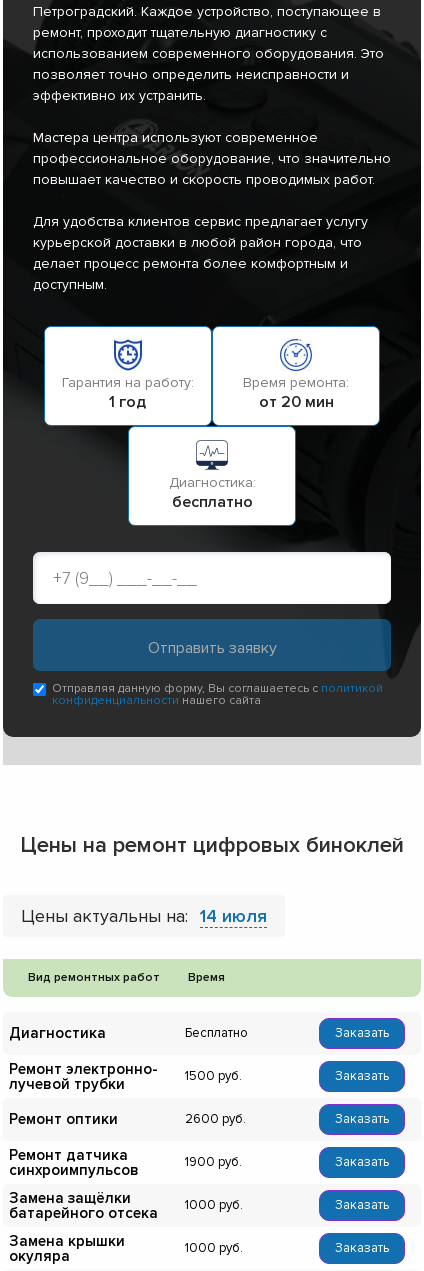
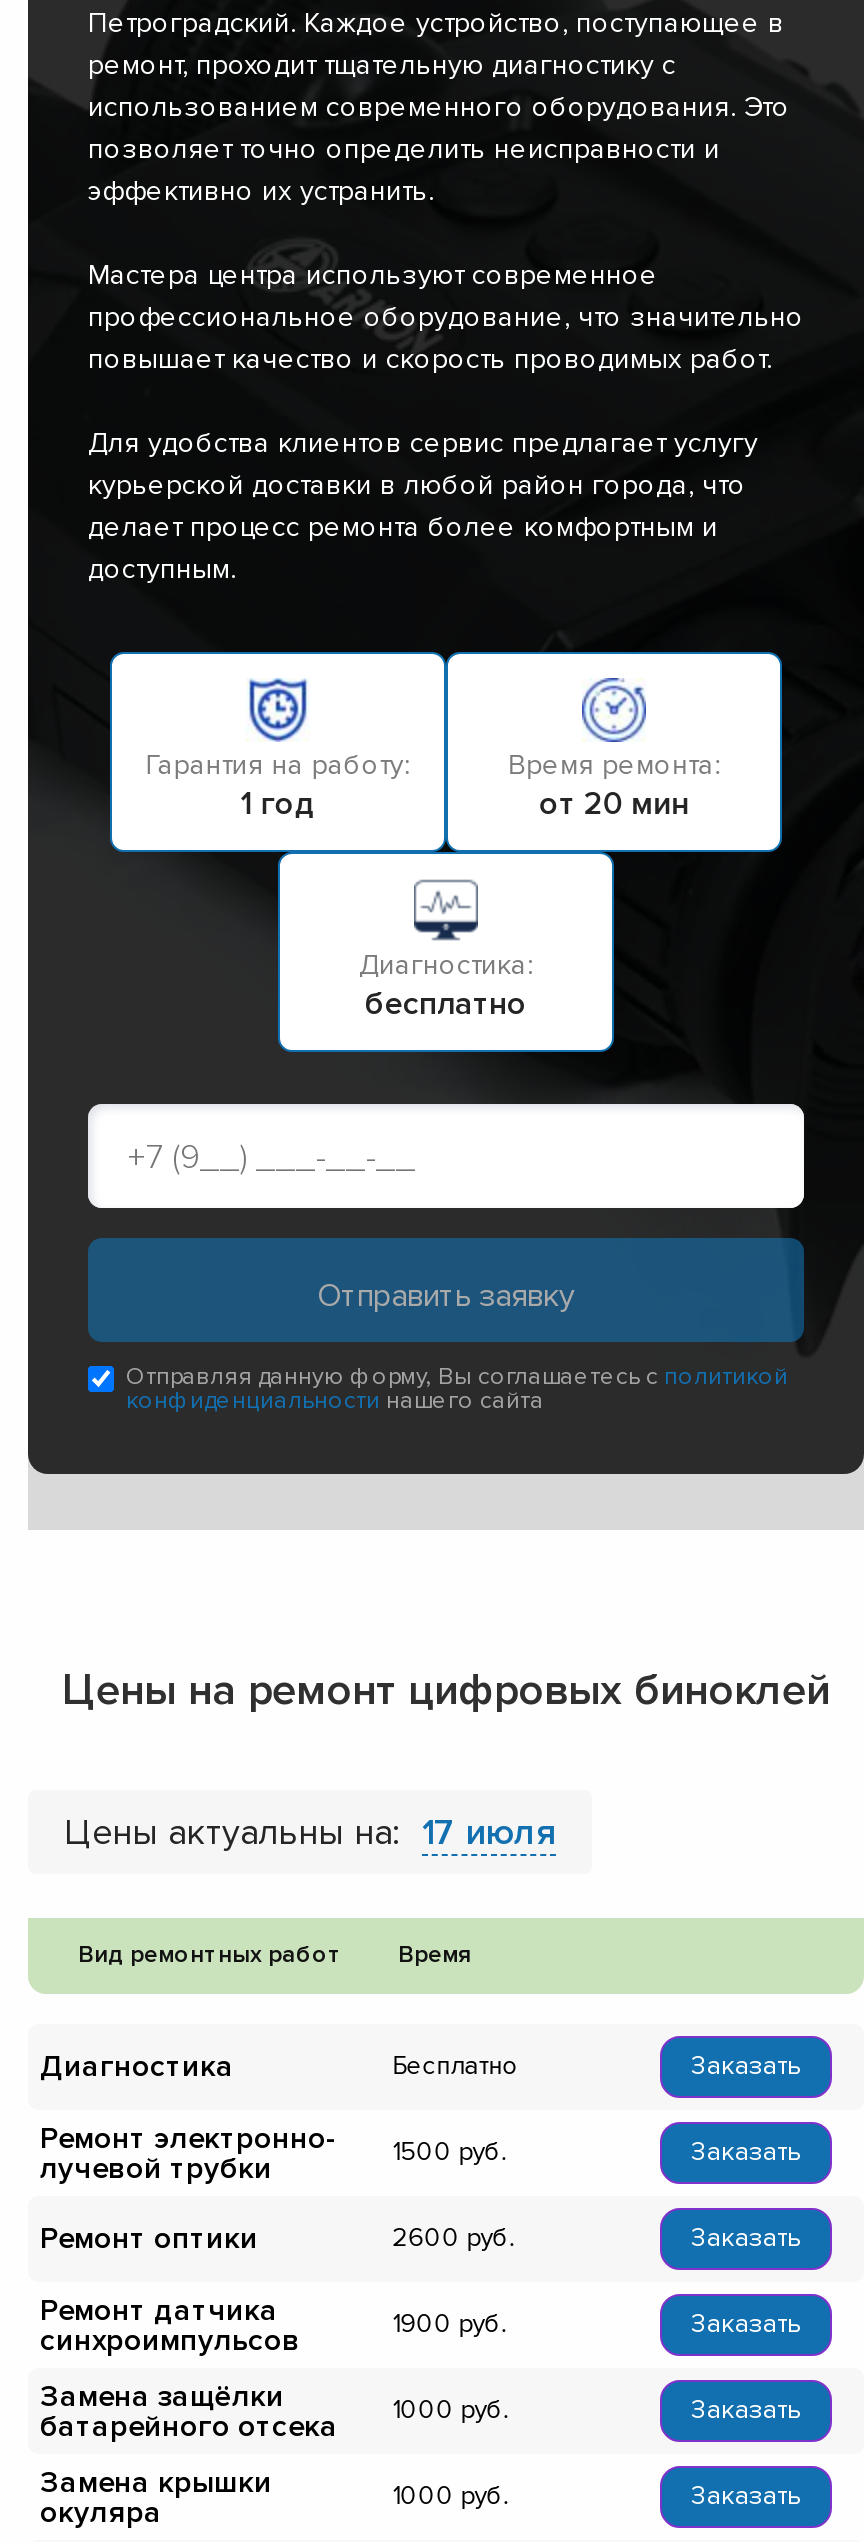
[21,905,267,927] Цены актуальны на: 14 июля -> [64,1811,556,1855] Цены актуальны на: 17 июля

